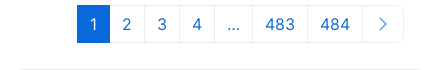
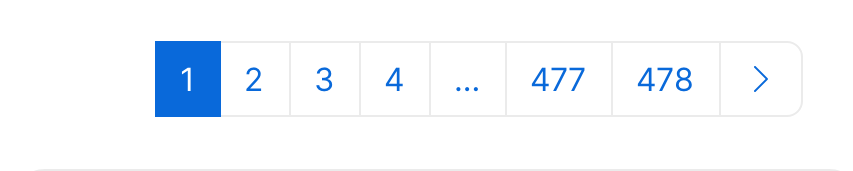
[265,14,295,34] 483 -> [530,60,586,100] 477
[320,14,350,34] 484 -> [636,60,694,100] 478

